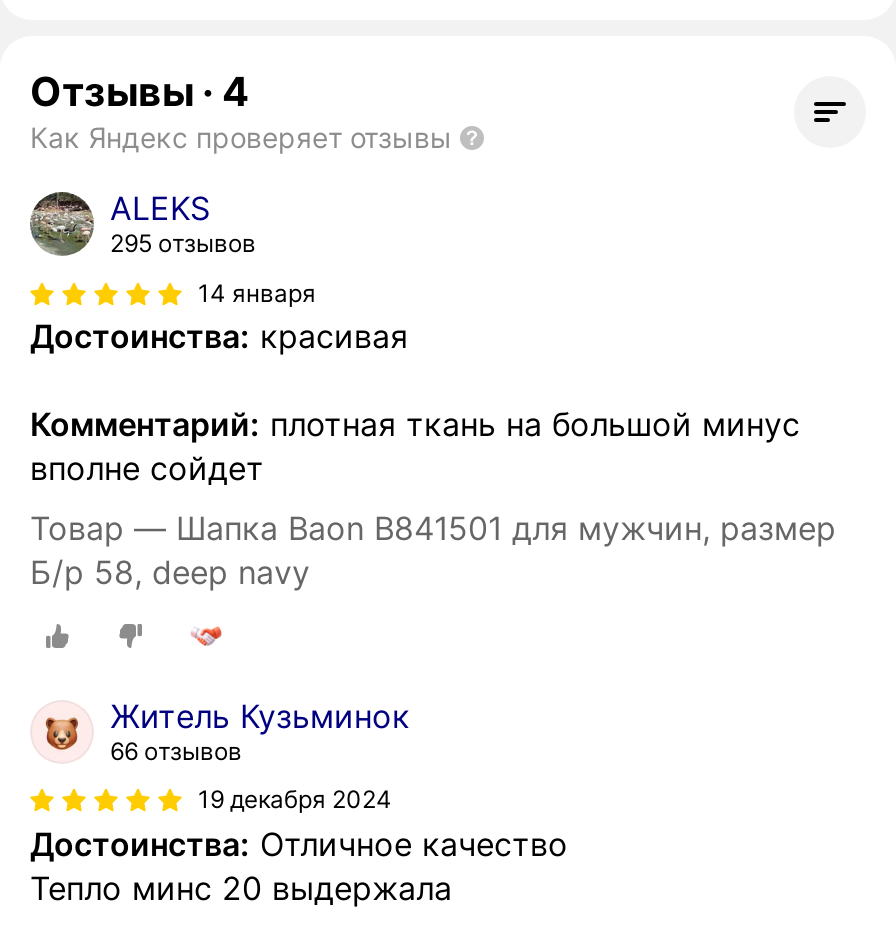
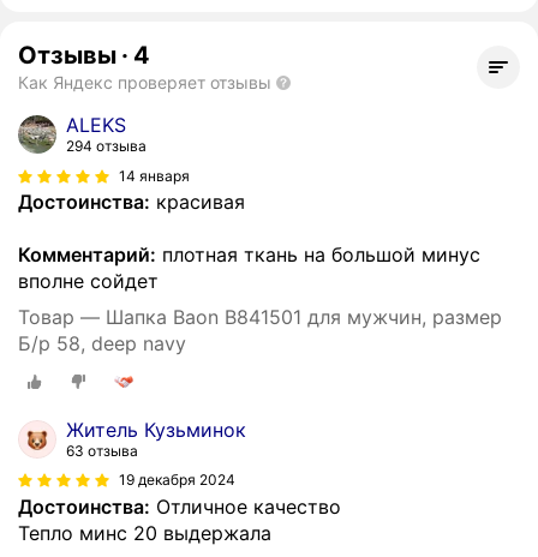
[110,228,256,258] 295 отзывов -> [66,137,147,155] 294 отзыва
[110,735,242,765] 66 отзывов -> [66,441,138,459] 63 отзыва

